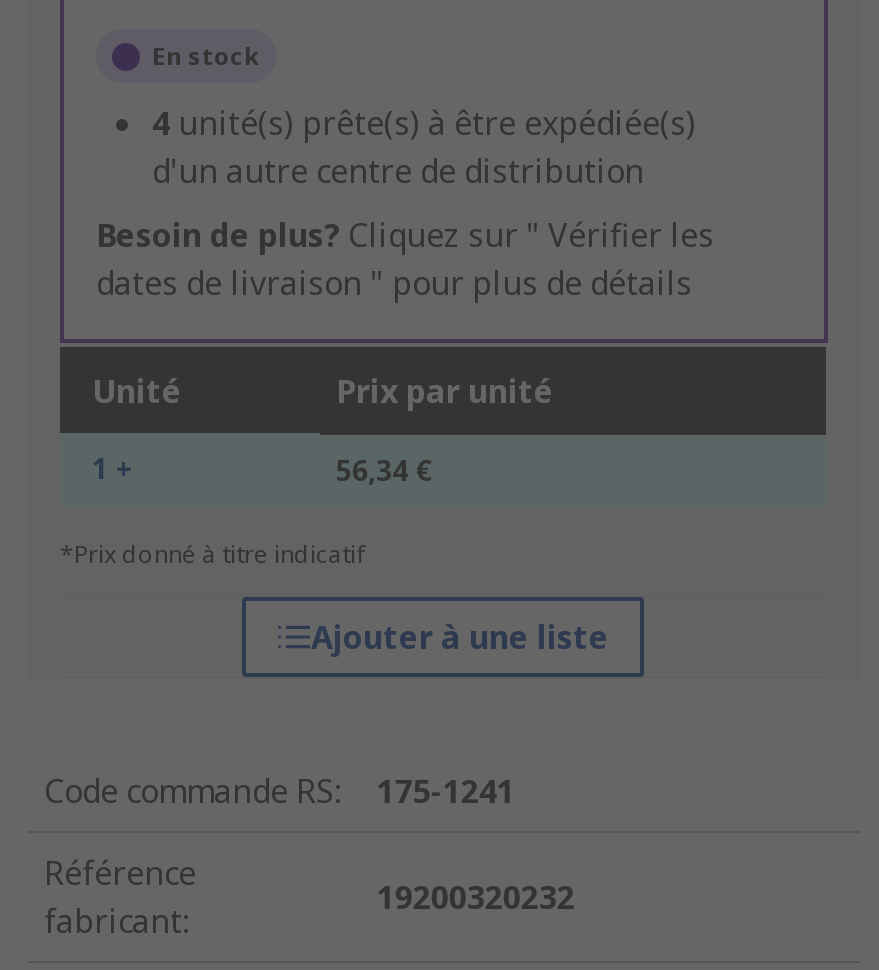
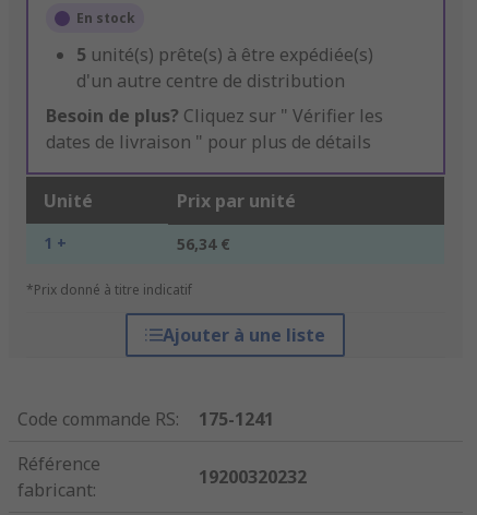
[152,102,696,146] 4 unité(s) prête(s) à être expédiée(s) -> [76,43,373,67] 5 unité(s) prête(s) à être expédiée(s)

